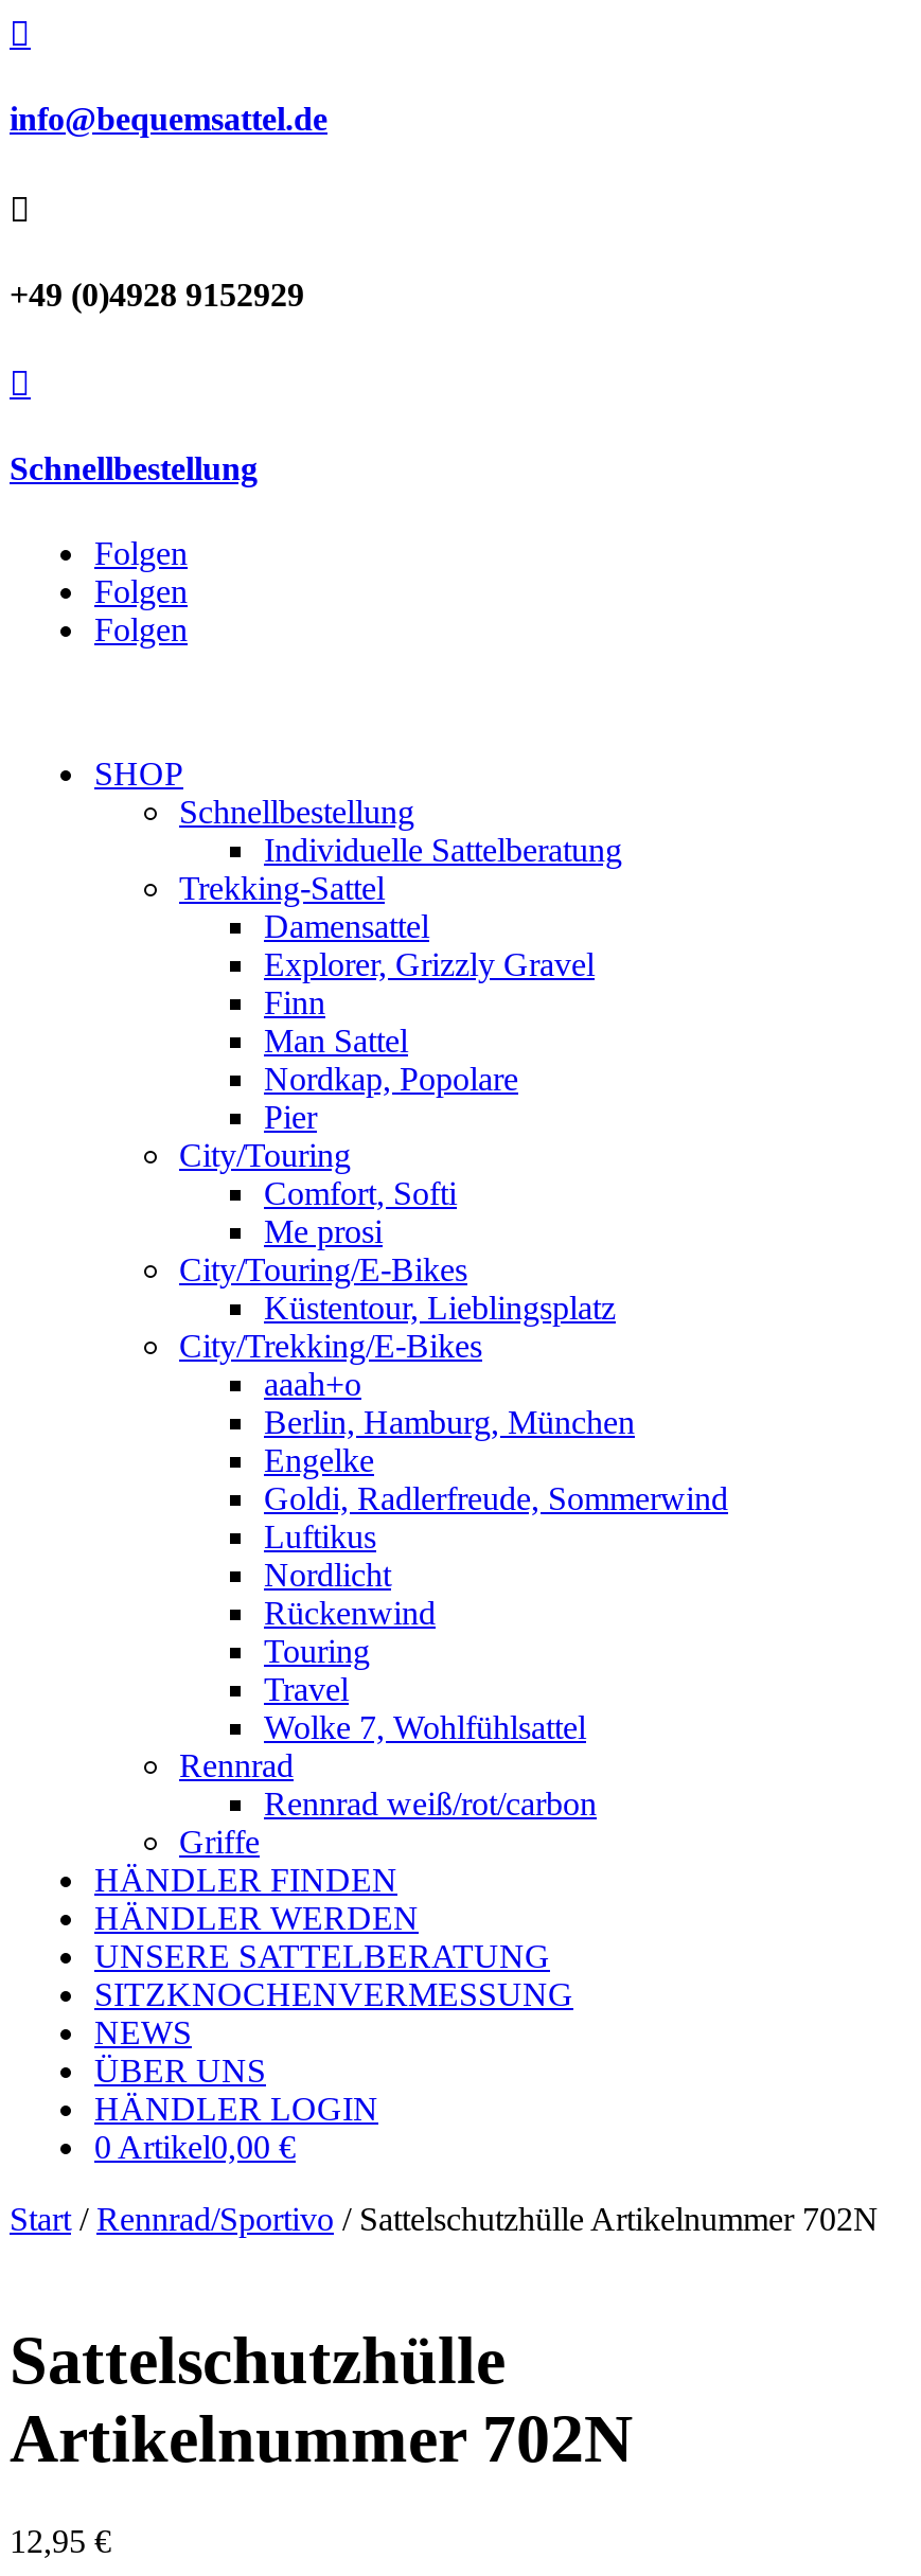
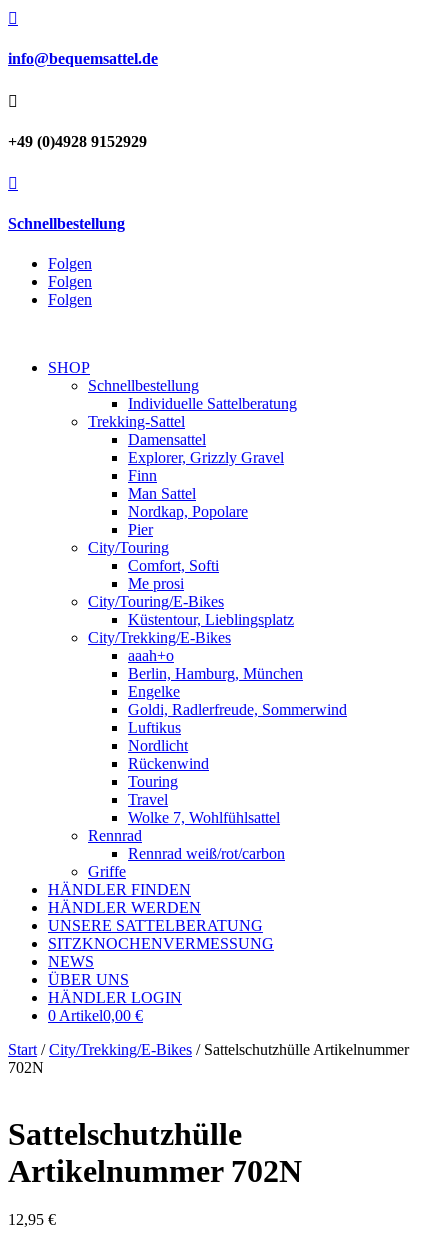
[10,2200,879,2236] Start / Rennrad/Sportivo / Sattelschutzhülle Artikelnummer 702N -> [8,1041,409,1076] Start / City/Trekking/E-Bikes / Sattelschutzhülle Artikelnummer | 702N

